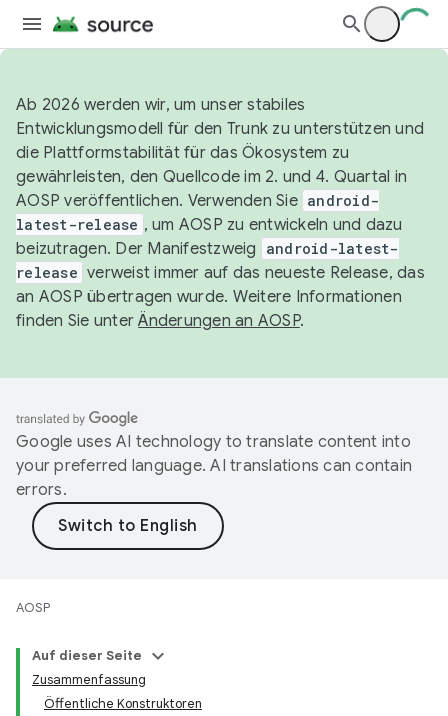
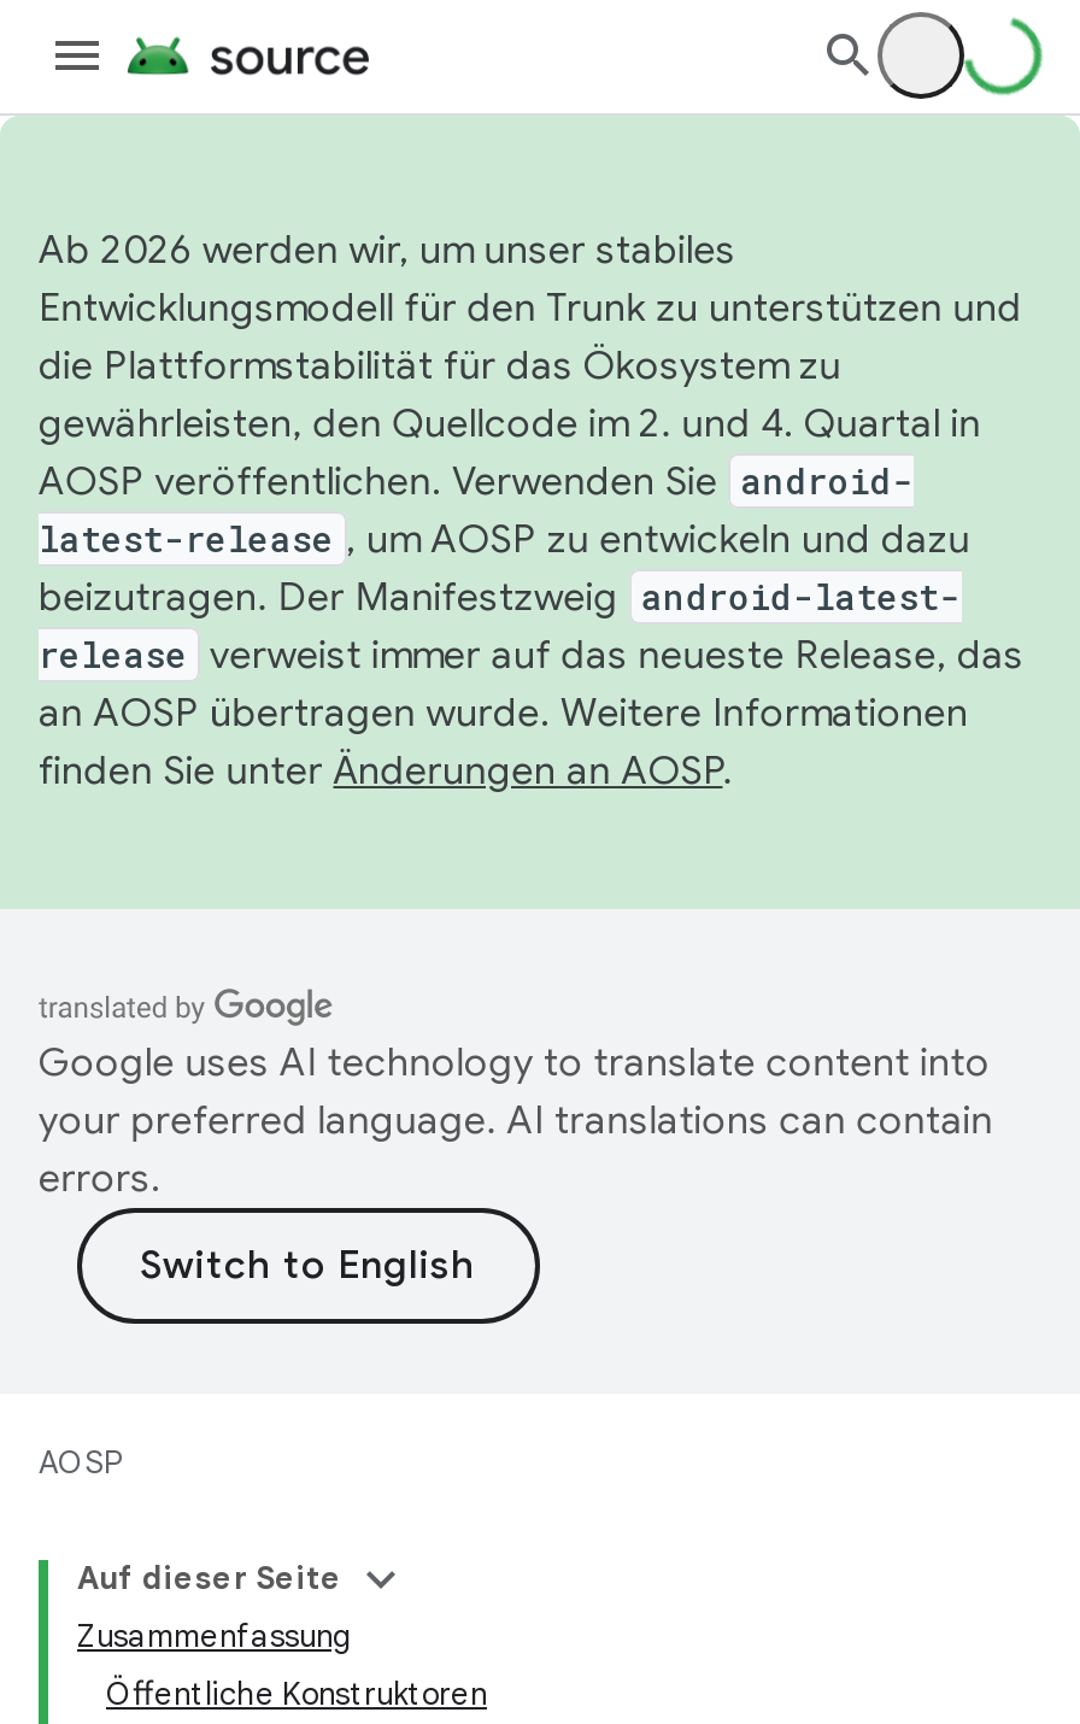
[399,7,433,41] [image] -> [962,17,1046,99] [image]

